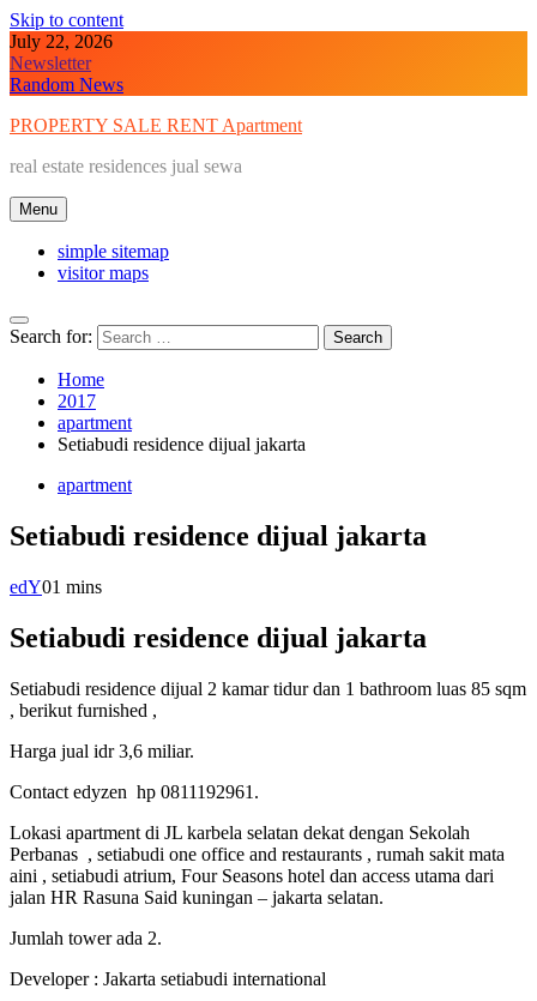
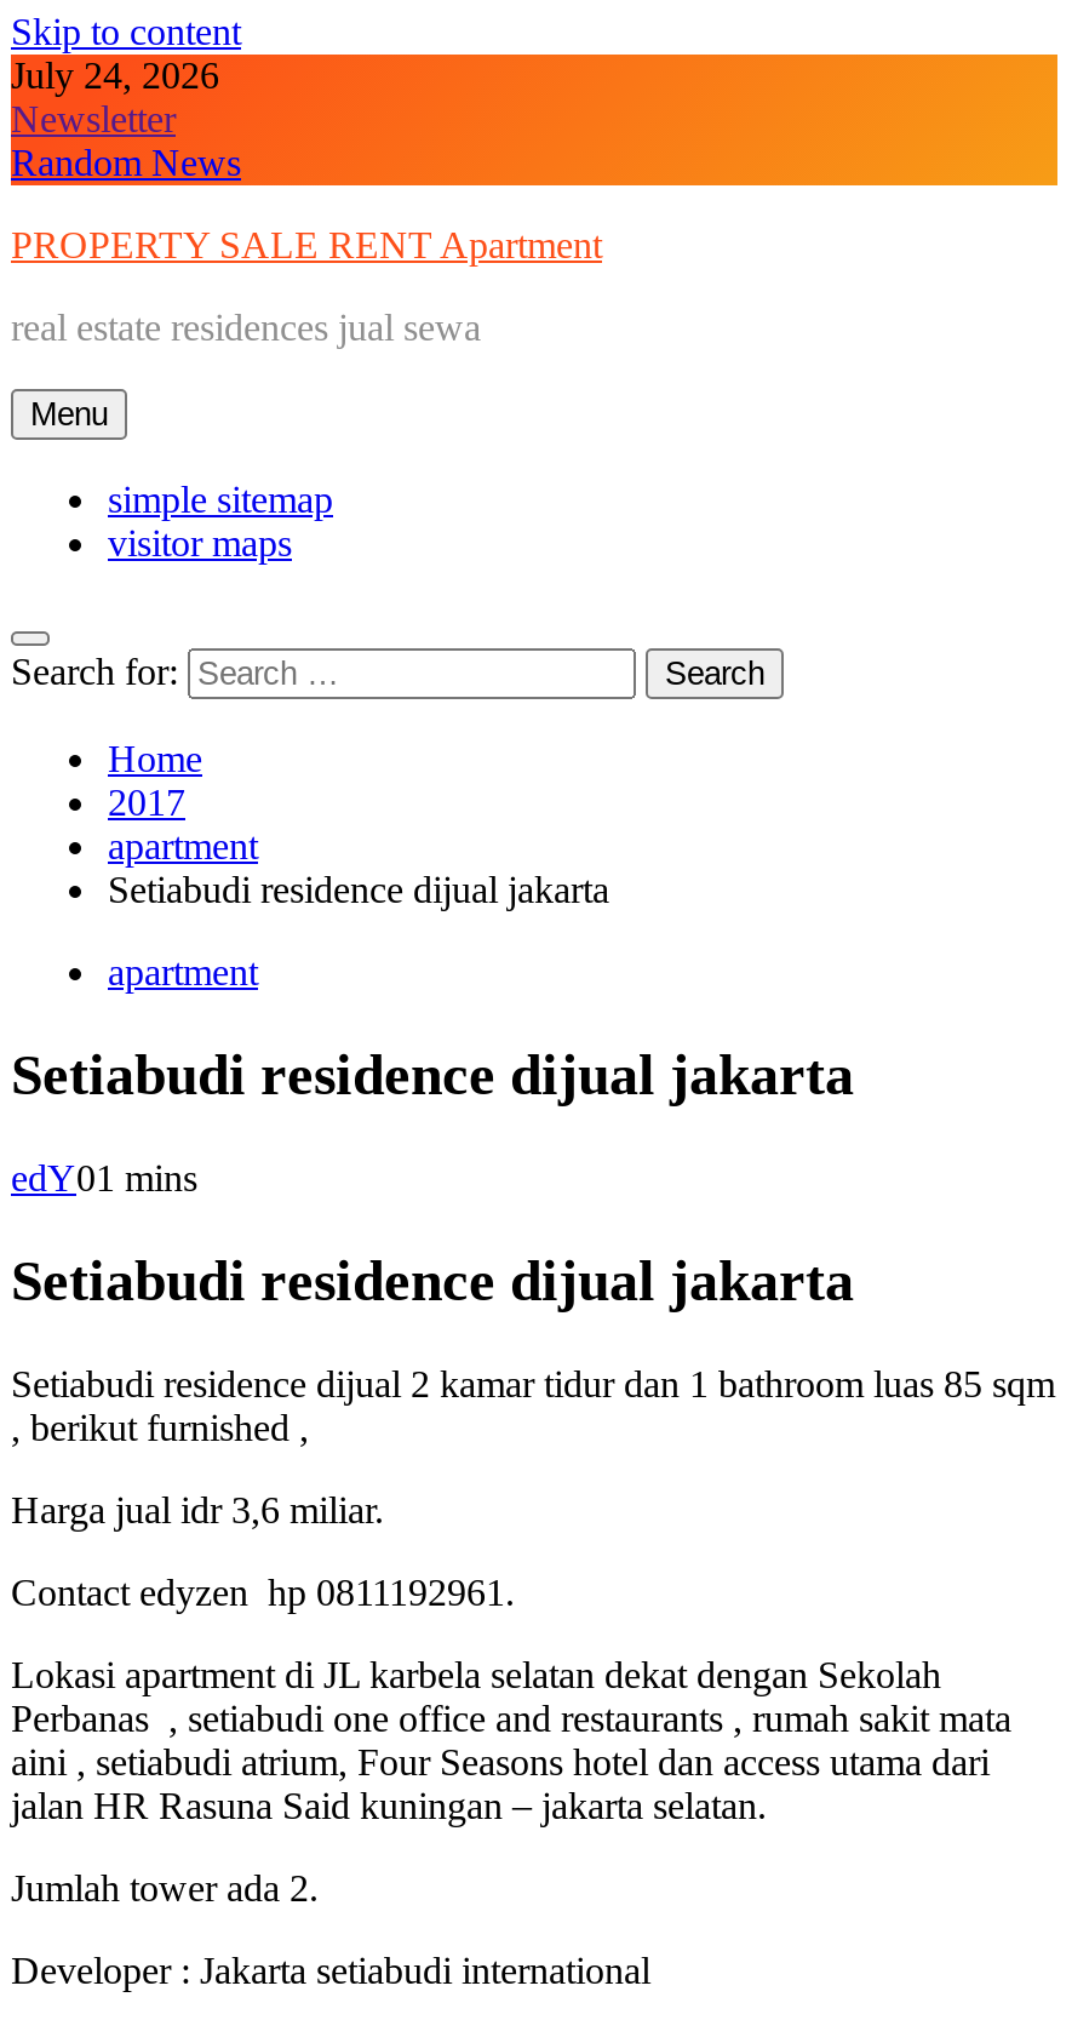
[10,31,113,52] July 22, 2026 -> [11,55,219,96] July 24, 2026

